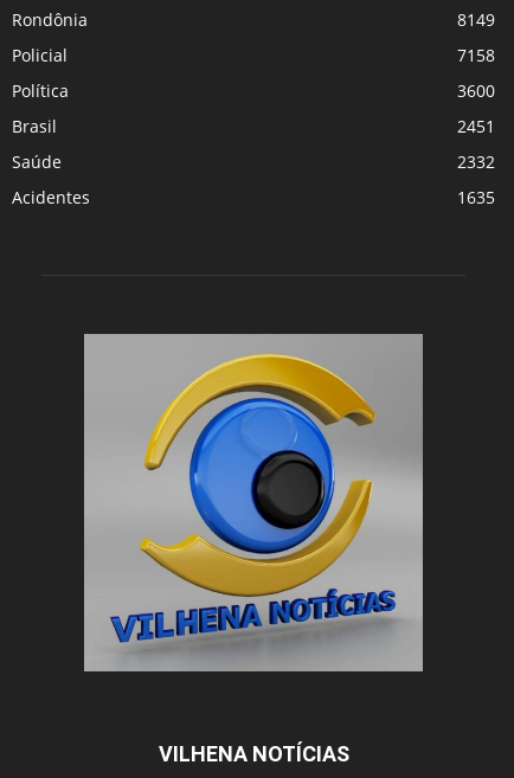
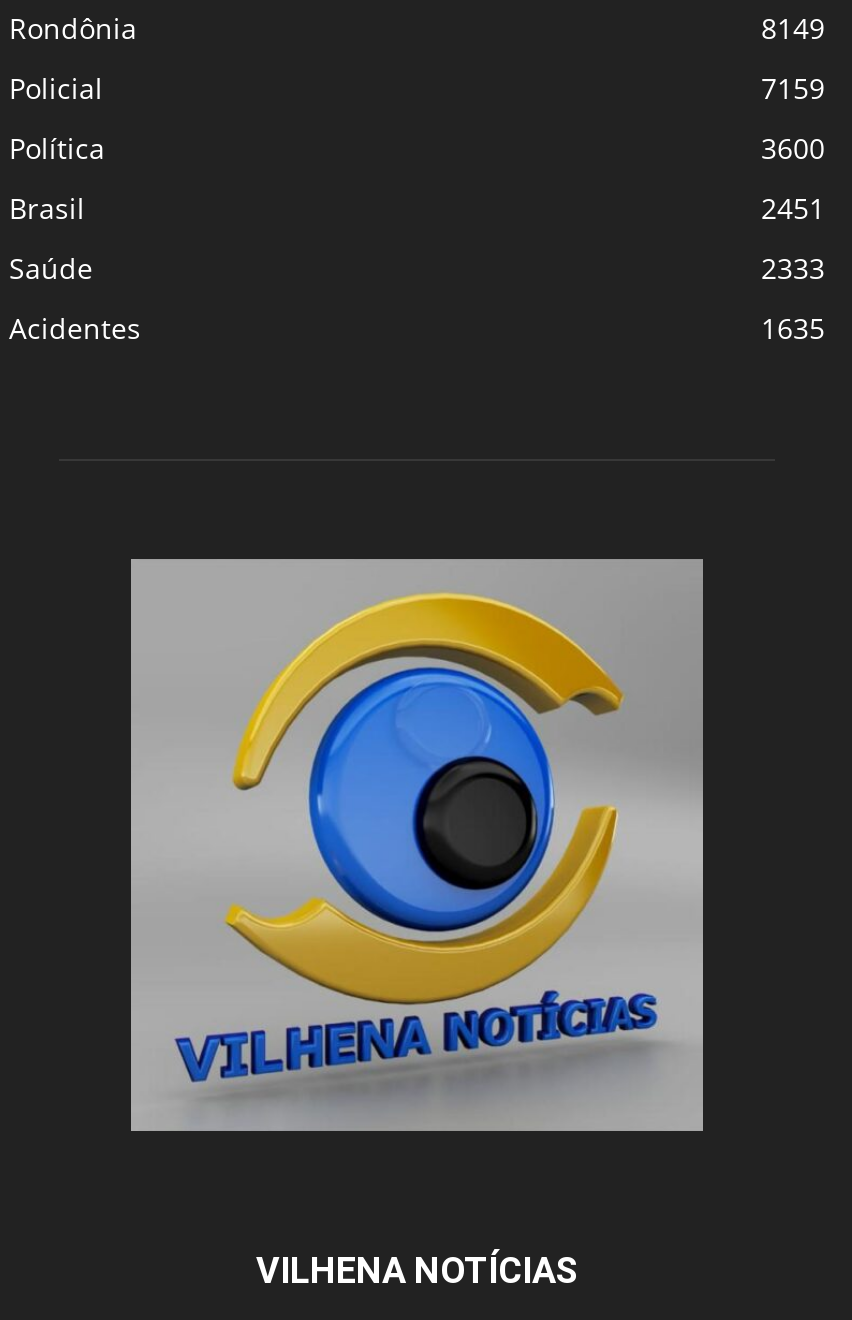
[457,44,495,66] 7158 -> [761,69,825,107] 7159
[457,150,495,173] 2332 -> [761,249,825,287] 2333

